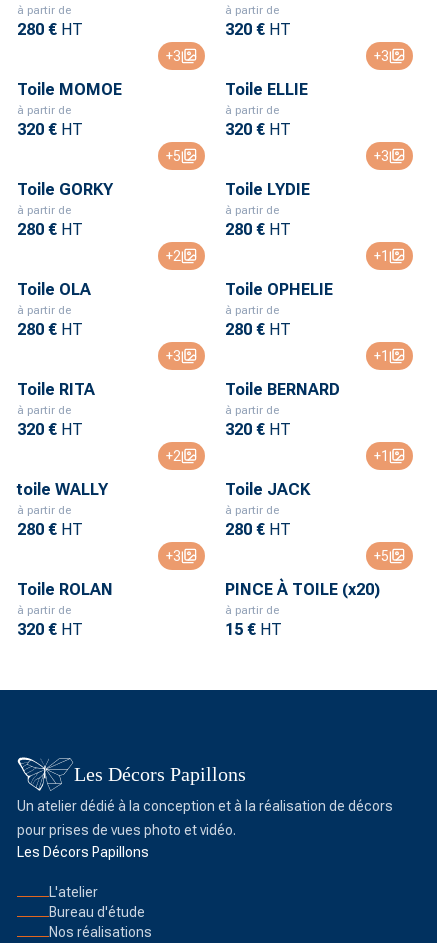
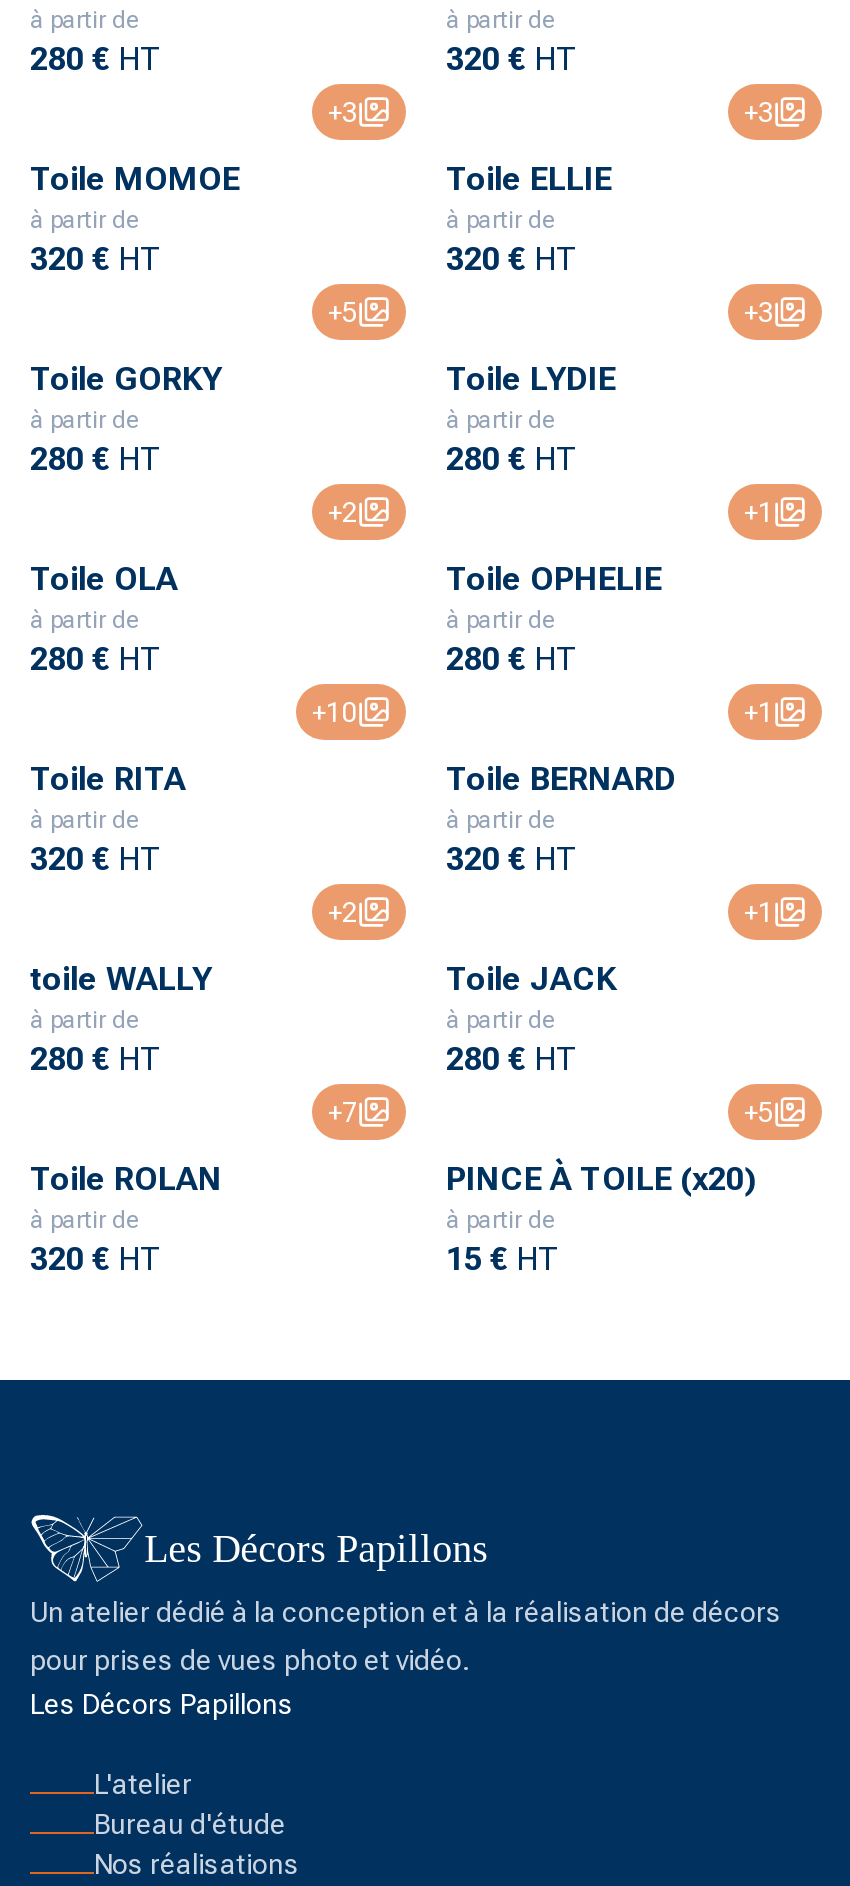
[166,348,181,364] +3 -> [312,696,358,728] +10
[166,548,181,564] +3 -> [328,1096,358,1128] +7

